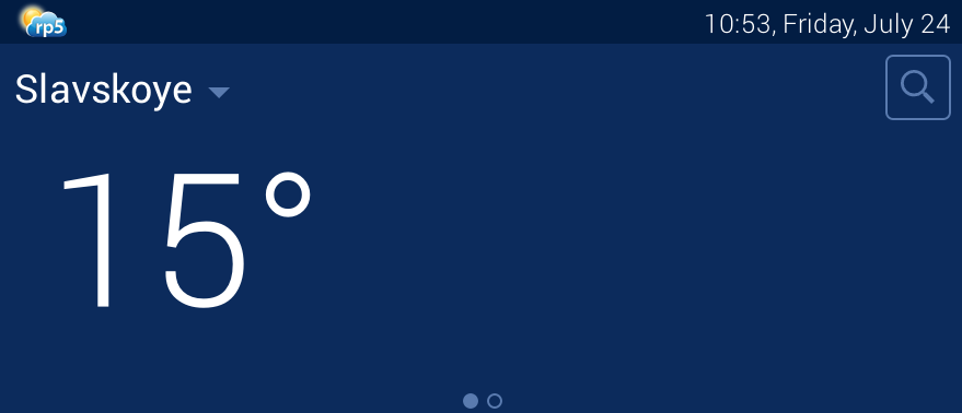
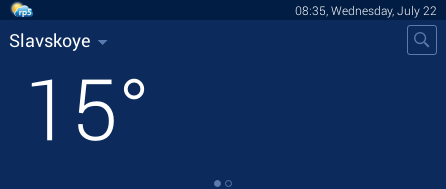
[704,4,951,39] 10:53, Friday, July 24 -> [295,2,437,18] 08:35, Wednesday, July 22

